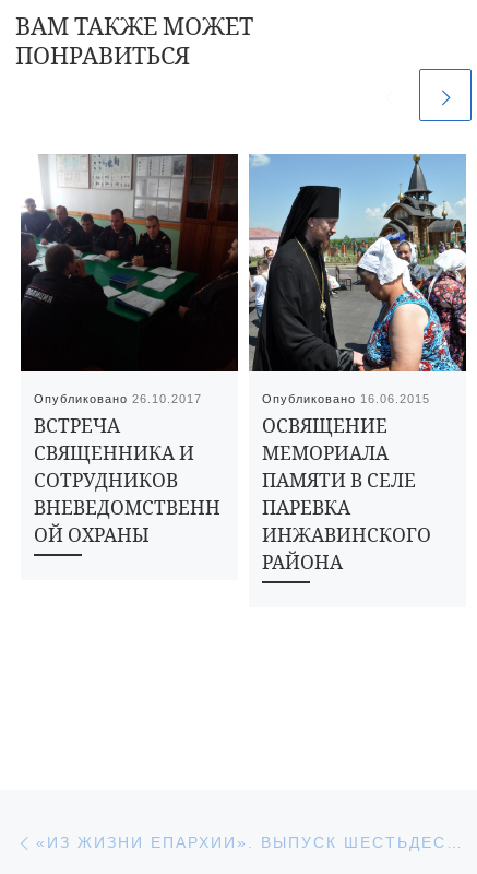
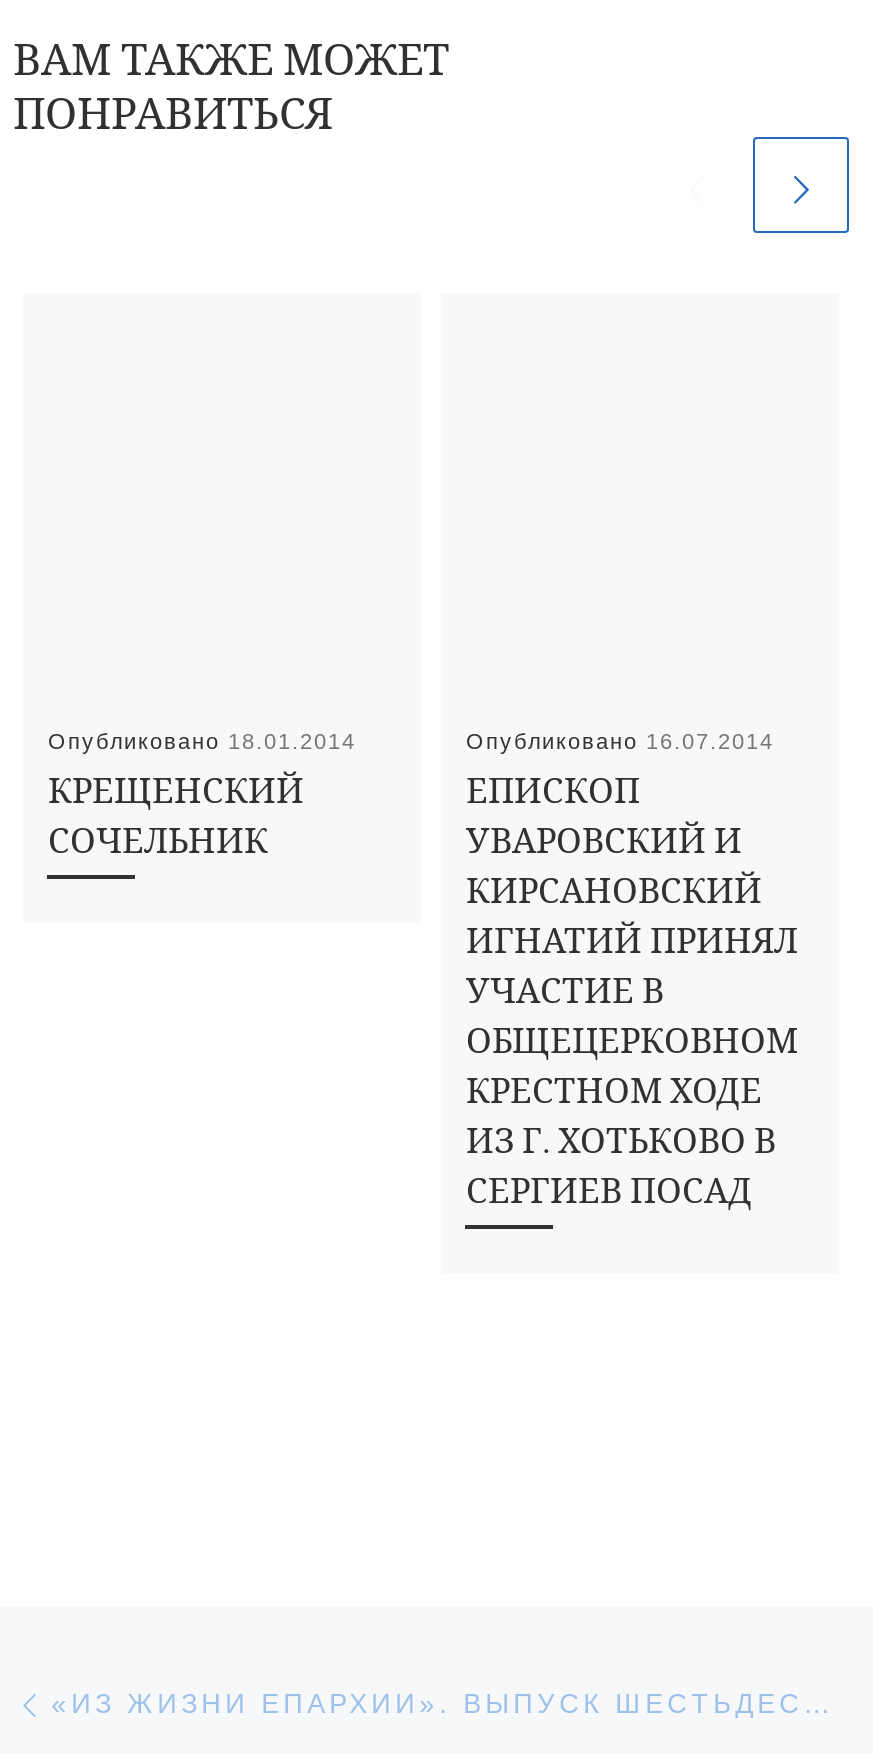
[20,153,239,373] [image] -> none
[248,153,467,373] [image] -> none
[34,392,221,547] Опубликовано 26.10.2017 | ВСТРЕЧА | СВЯЩЕННИКА И | СОТРУДНИКОВ | ВНЕВЕДОМСТВЕНН | ОЙ ОХРАНЫ -> [48,729,356,863] Опубликовано 18.01.2014 | КРЕЩЕНСКИЙ | СОЧЕЛЬНИК
[263,392,432,575] Опубликовано 16.06.2015 | ОСВЯЩЕНИЕ | МЕМОРИАЛА | ПАМЯТИ В СЕЛЕ | ПАРЕВКА | ИНЖАВИНСКОГО | РАЙОНА -> [466,729,798,1213] Опубликовано 16.07.2014 | ЕПИСКОП | УВАРОВСКИЙ И | КИРСАНОВСКИЙ | ИГНАТИЙ ПРИНЯЛ | УЧАСТИЕ В | ОБЩЕЦЕРКОВНОМ | КРЕСТНОМ ХОДЕ | ИЗ Г. ХОТЬКОВО В | СЕРГИЕВ ПОСАД

